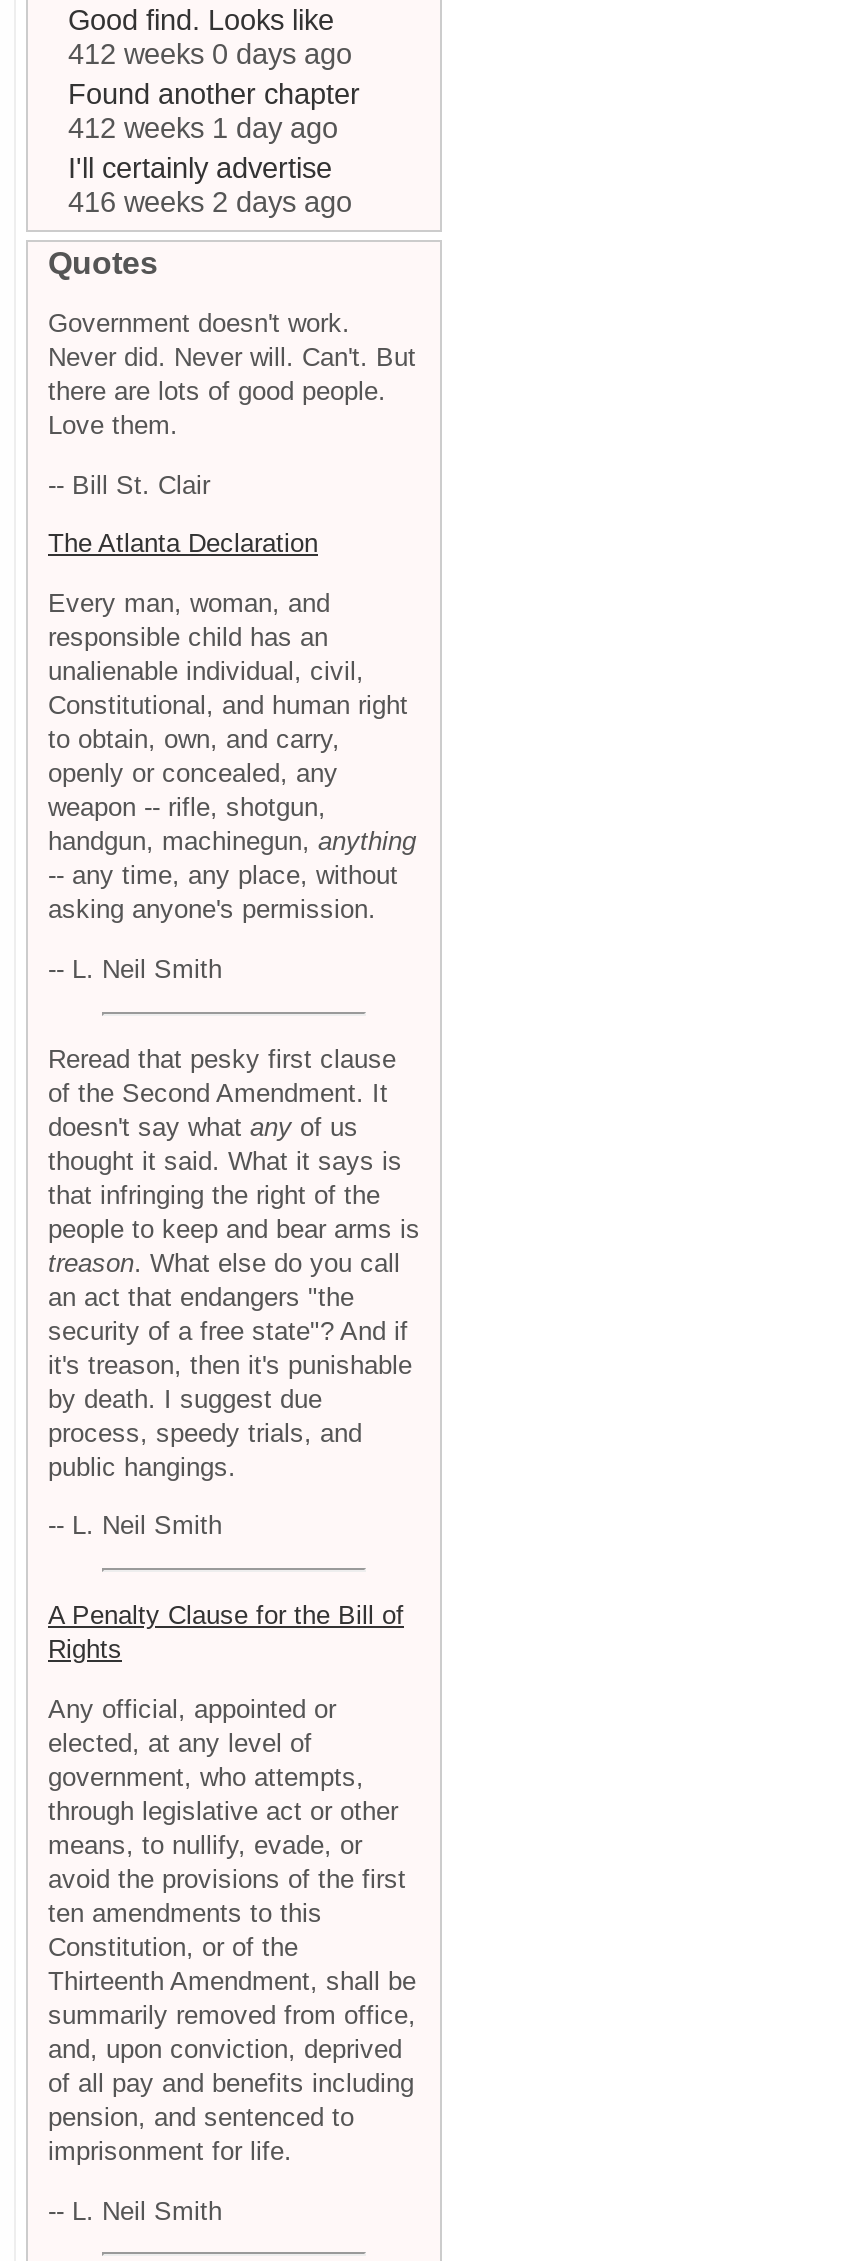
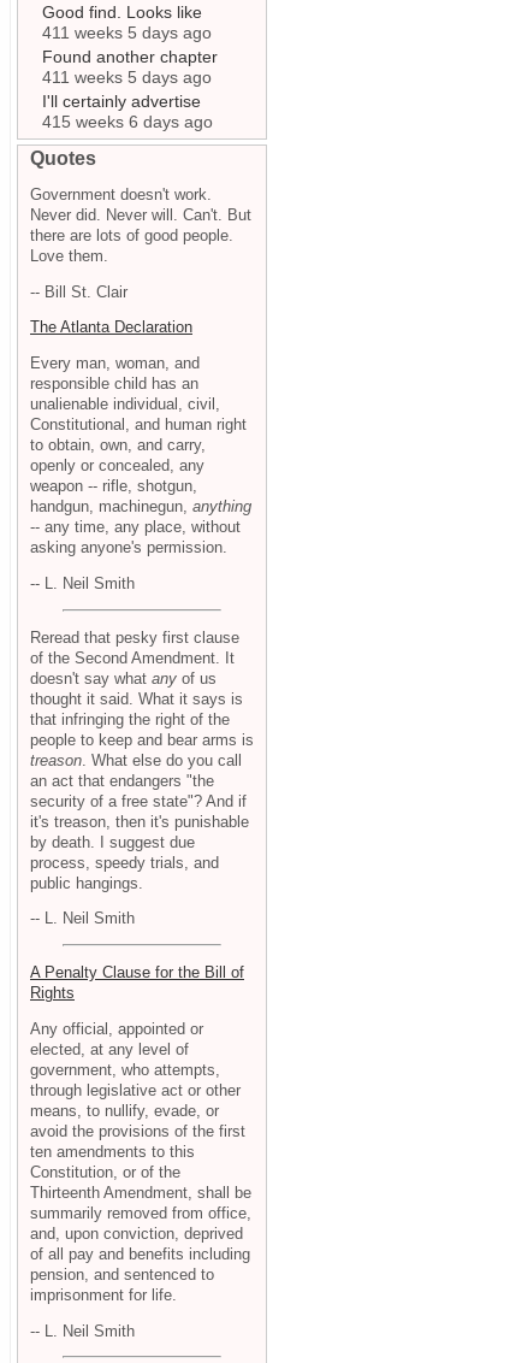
[68,38,352,70] 412 weeks 0 days ago -> [42,23,212,42] 411 weeks 5 days ago
[68,112,338,144] 412 weeks 1 day ago -> [42,67,212,87] 411 weeks 5 days ago
[68,186,352,218] 416 weeks 2 days ago -> [42,112,213,131] 415 weeks 6 days ago

